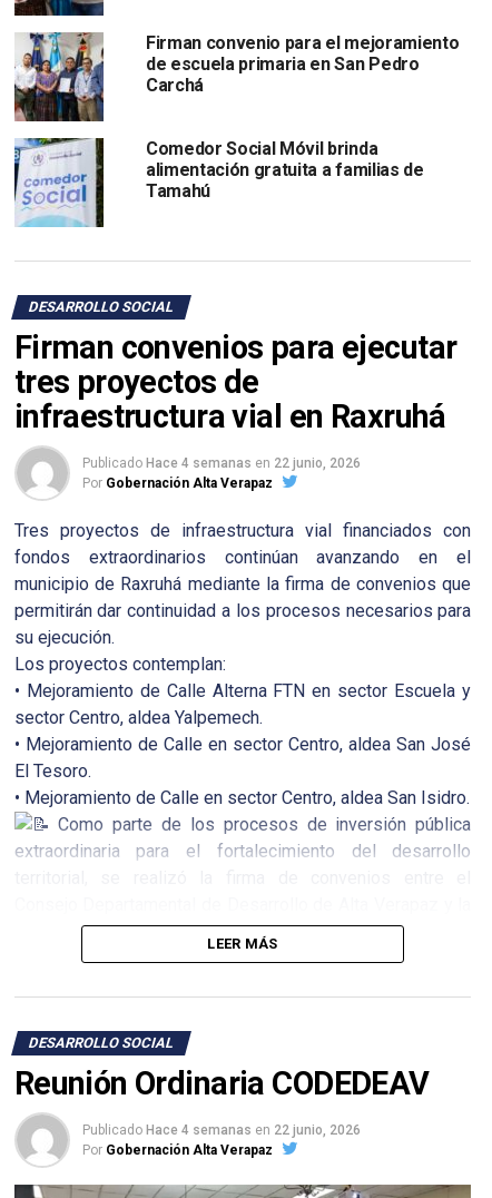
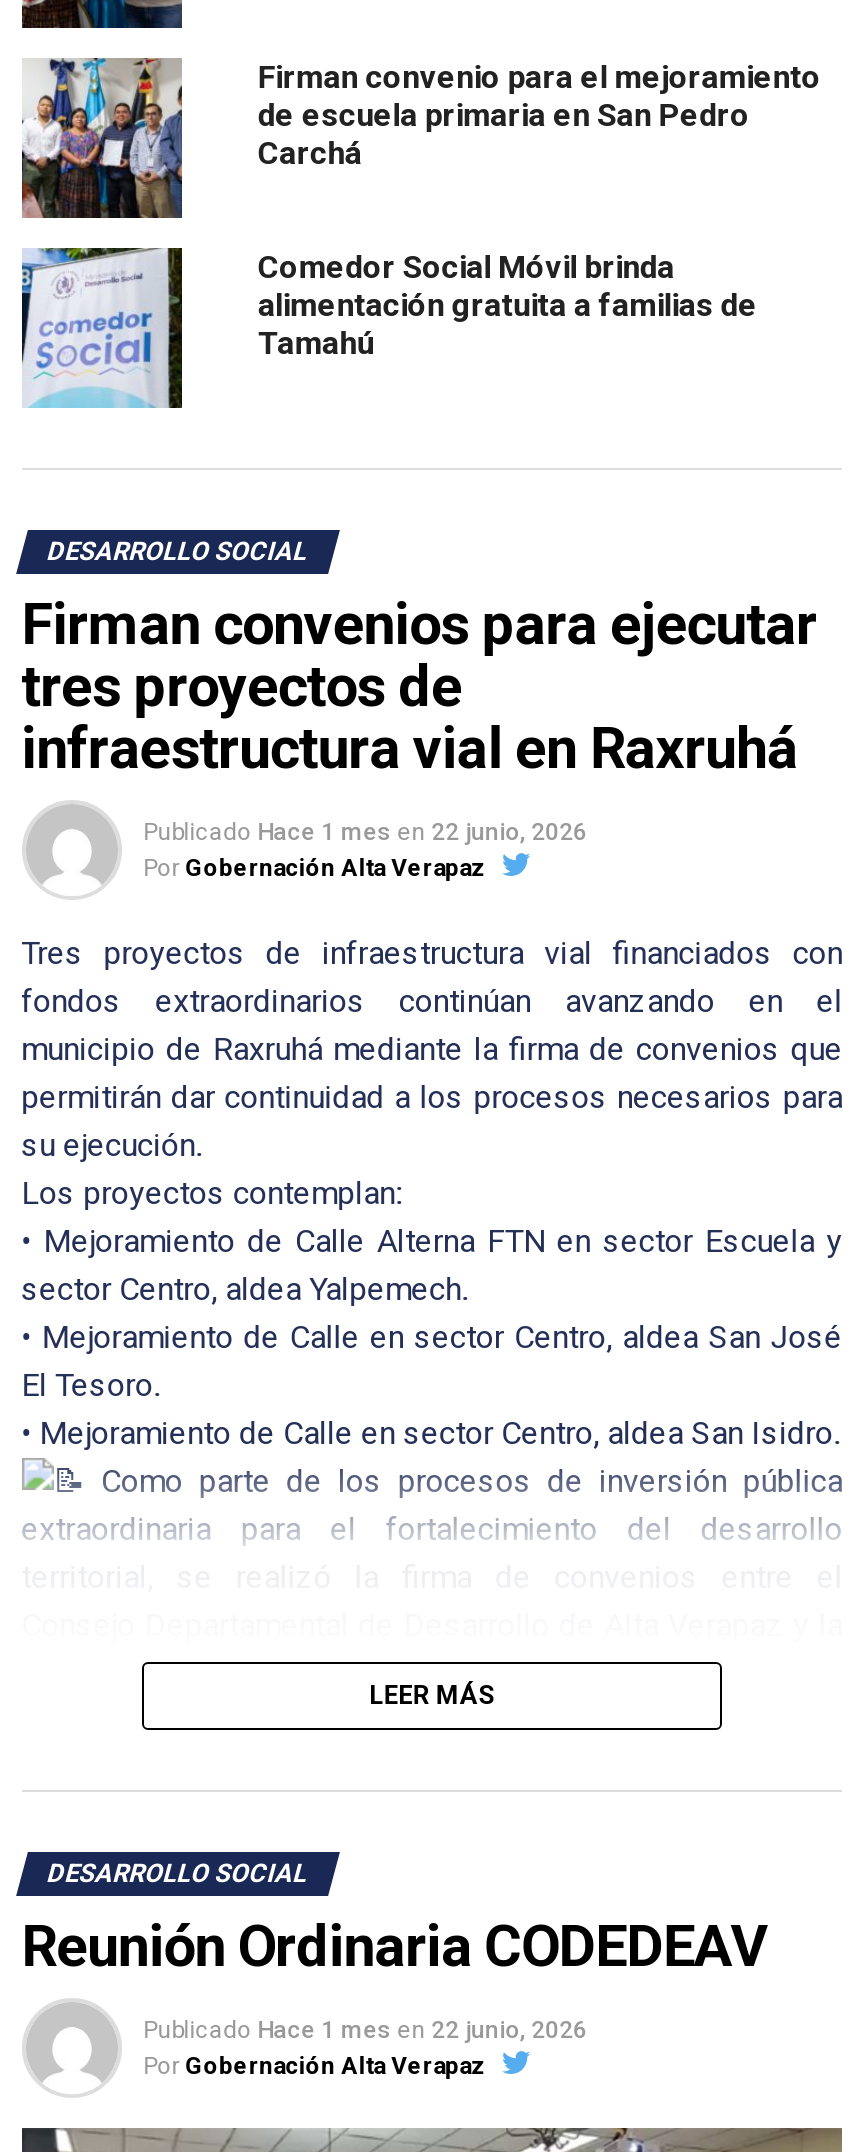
[82,455,360,471] Publicado Hace 4 semanas en 22 junio, 2026 -> [143,817,587,845] Publicado Hace 1 mes en 22 junio, 2026
[82,1122,360,1138] Publicado Hace 4 semanas en 22 junio, 2026 -> [143,2015,587,2043] Publicado Hace 1 mes en 22 junio, 2026

